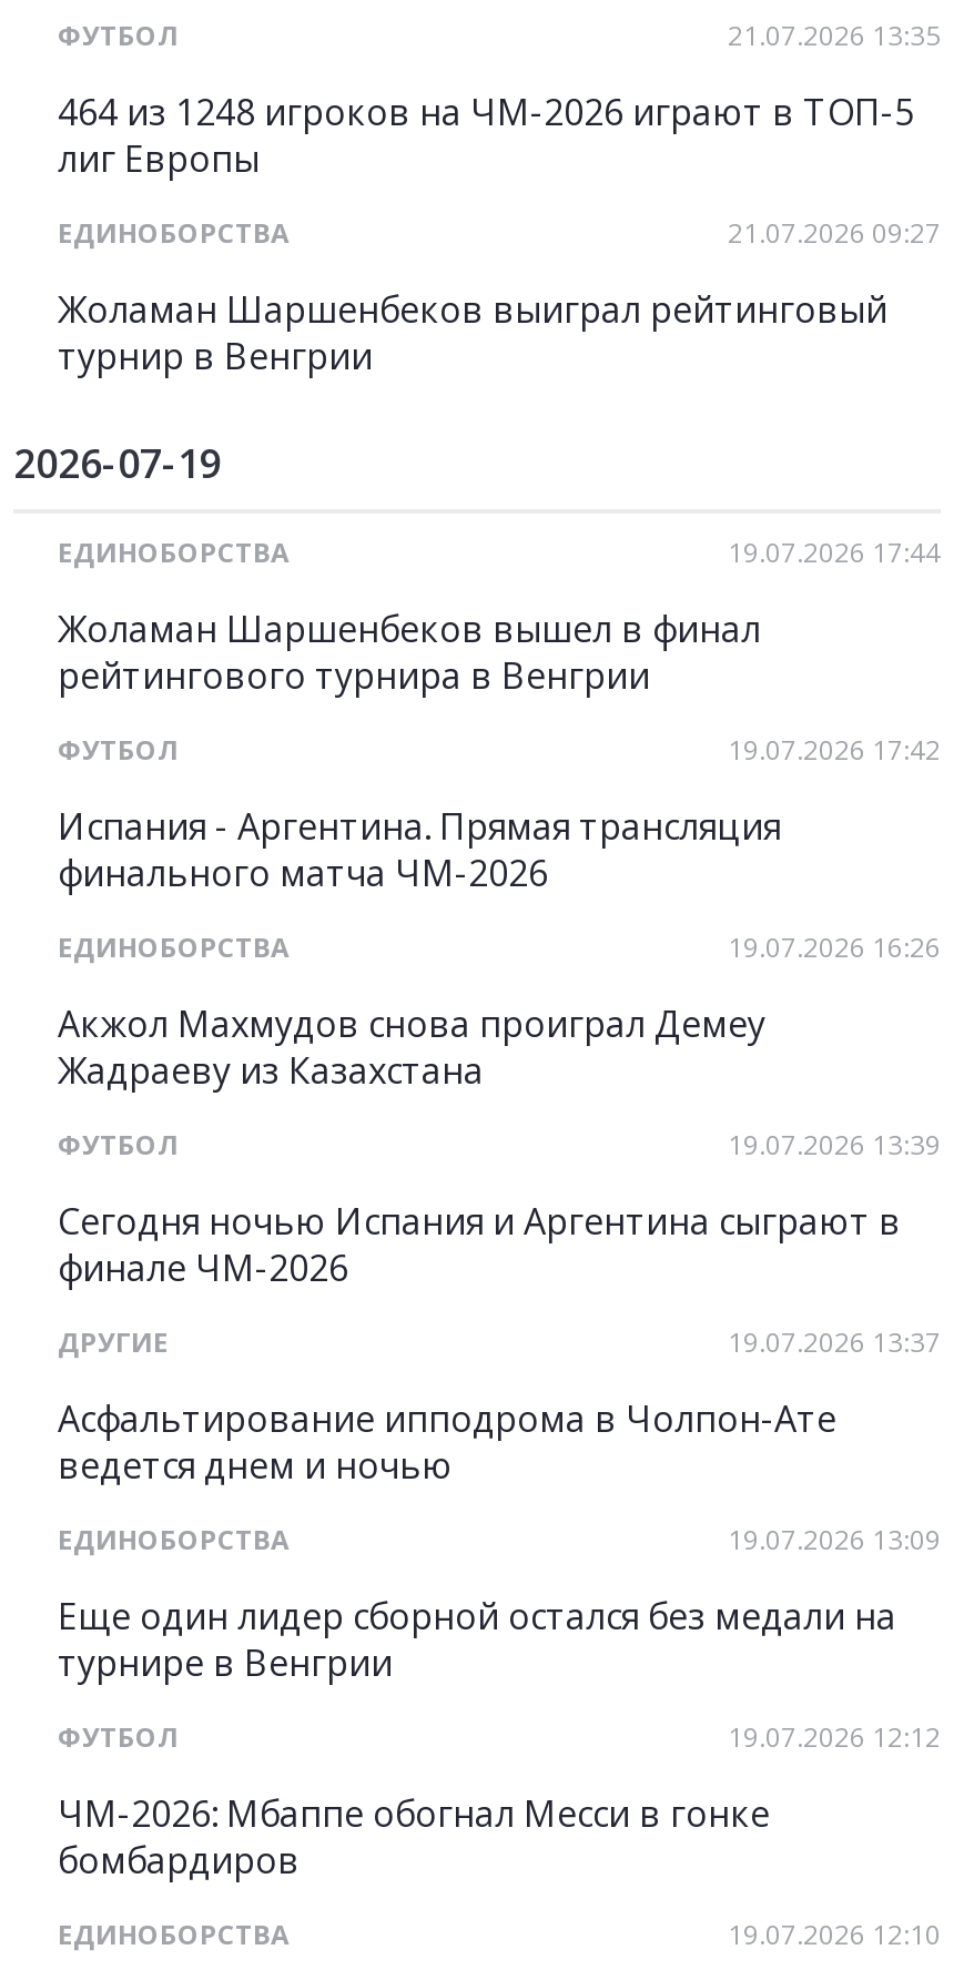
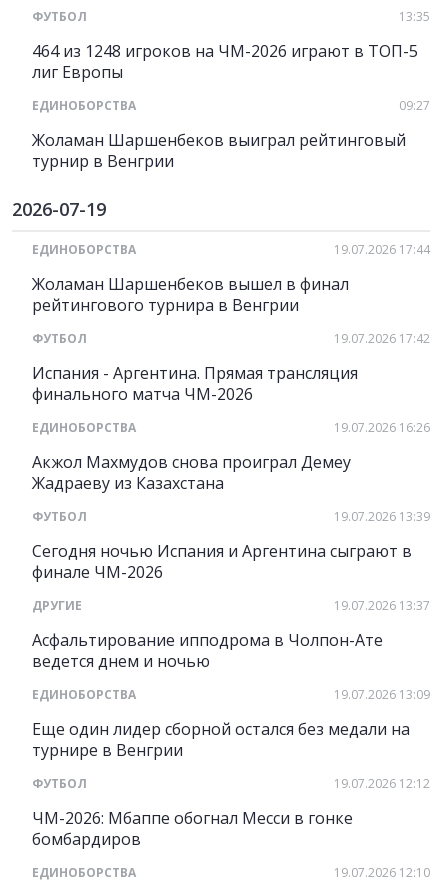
[728,17,941,54] 21.07.2026 13:35 -> [399,8,430,25] 13:35
[728,214,941,252] 21.07.2026 09:27 -> [399,97,430,114] 09:27

